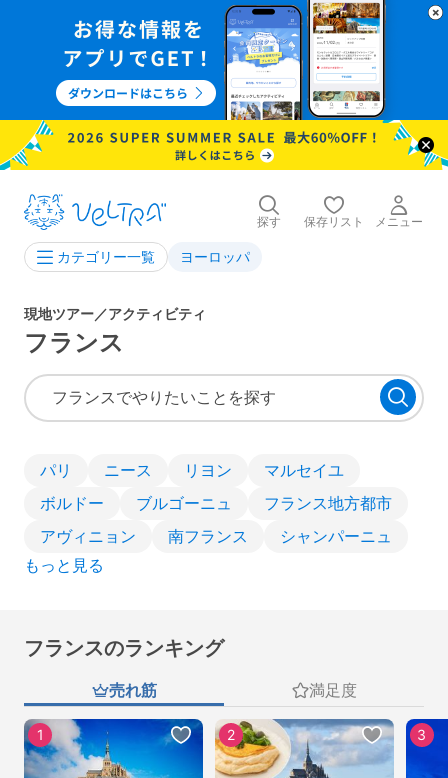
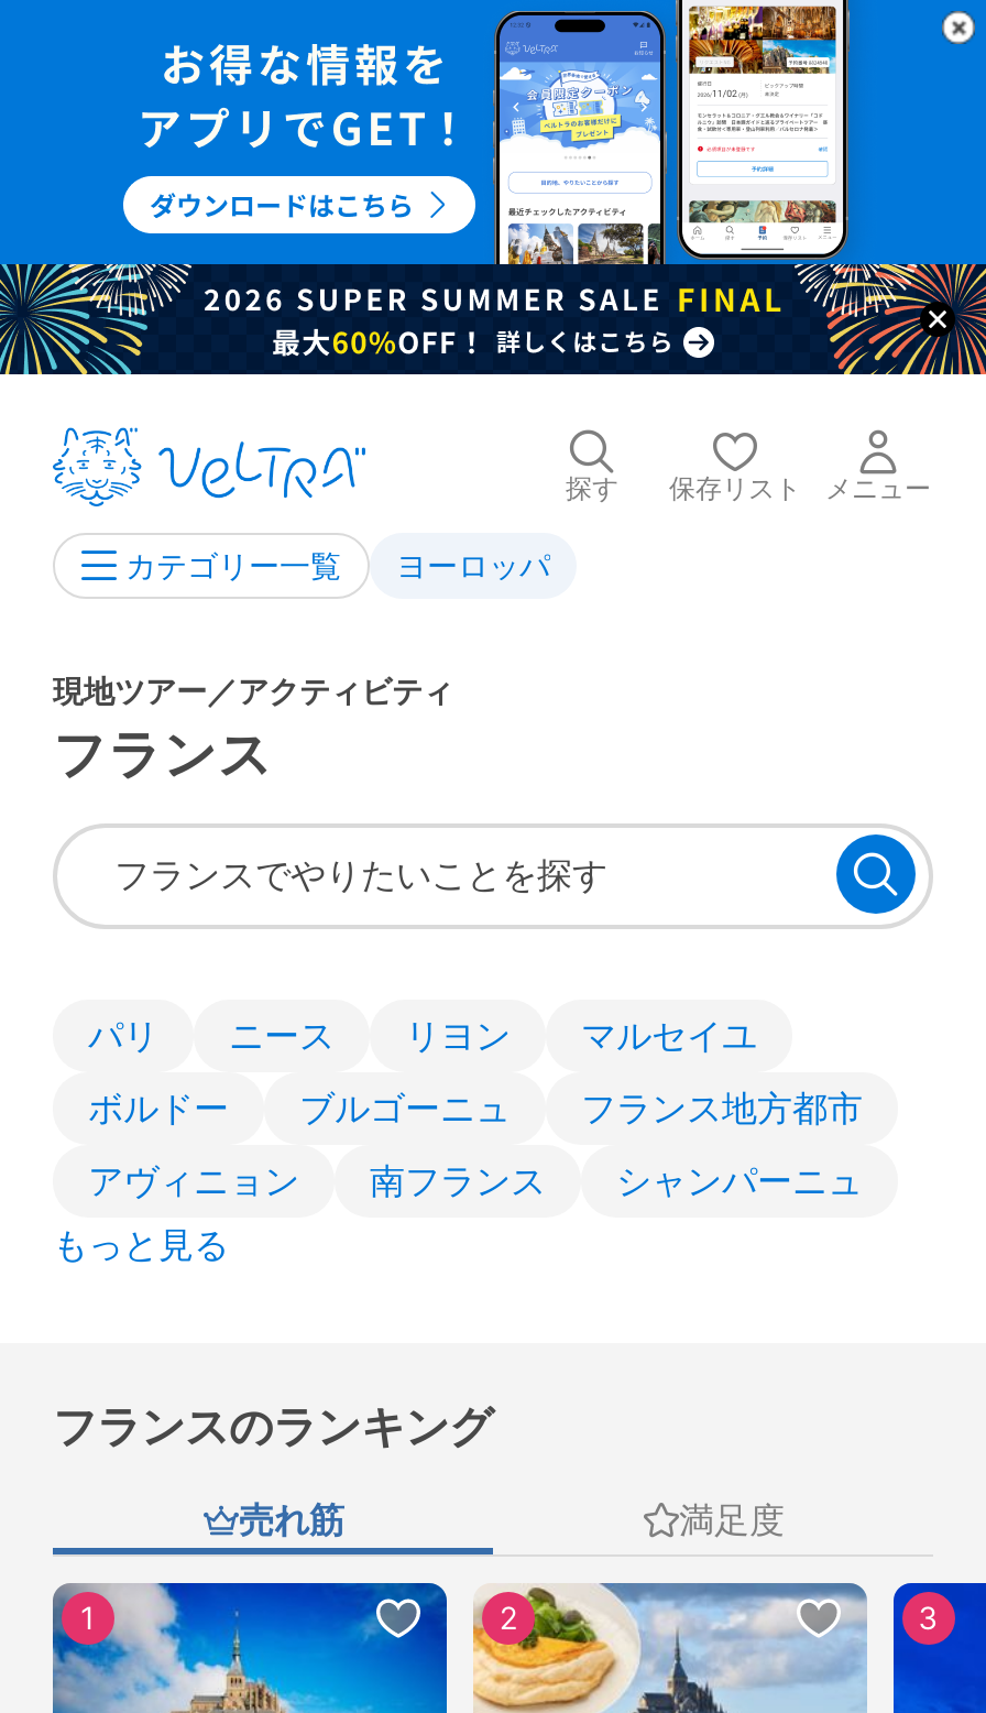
[3,119,445,171] [image] -> [7,262,979,377] [image]

